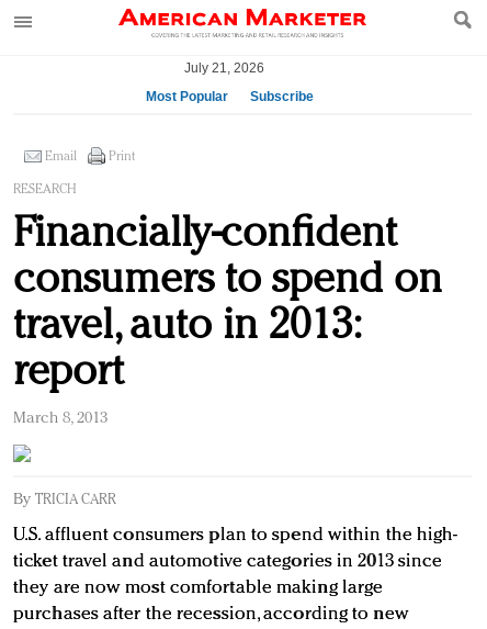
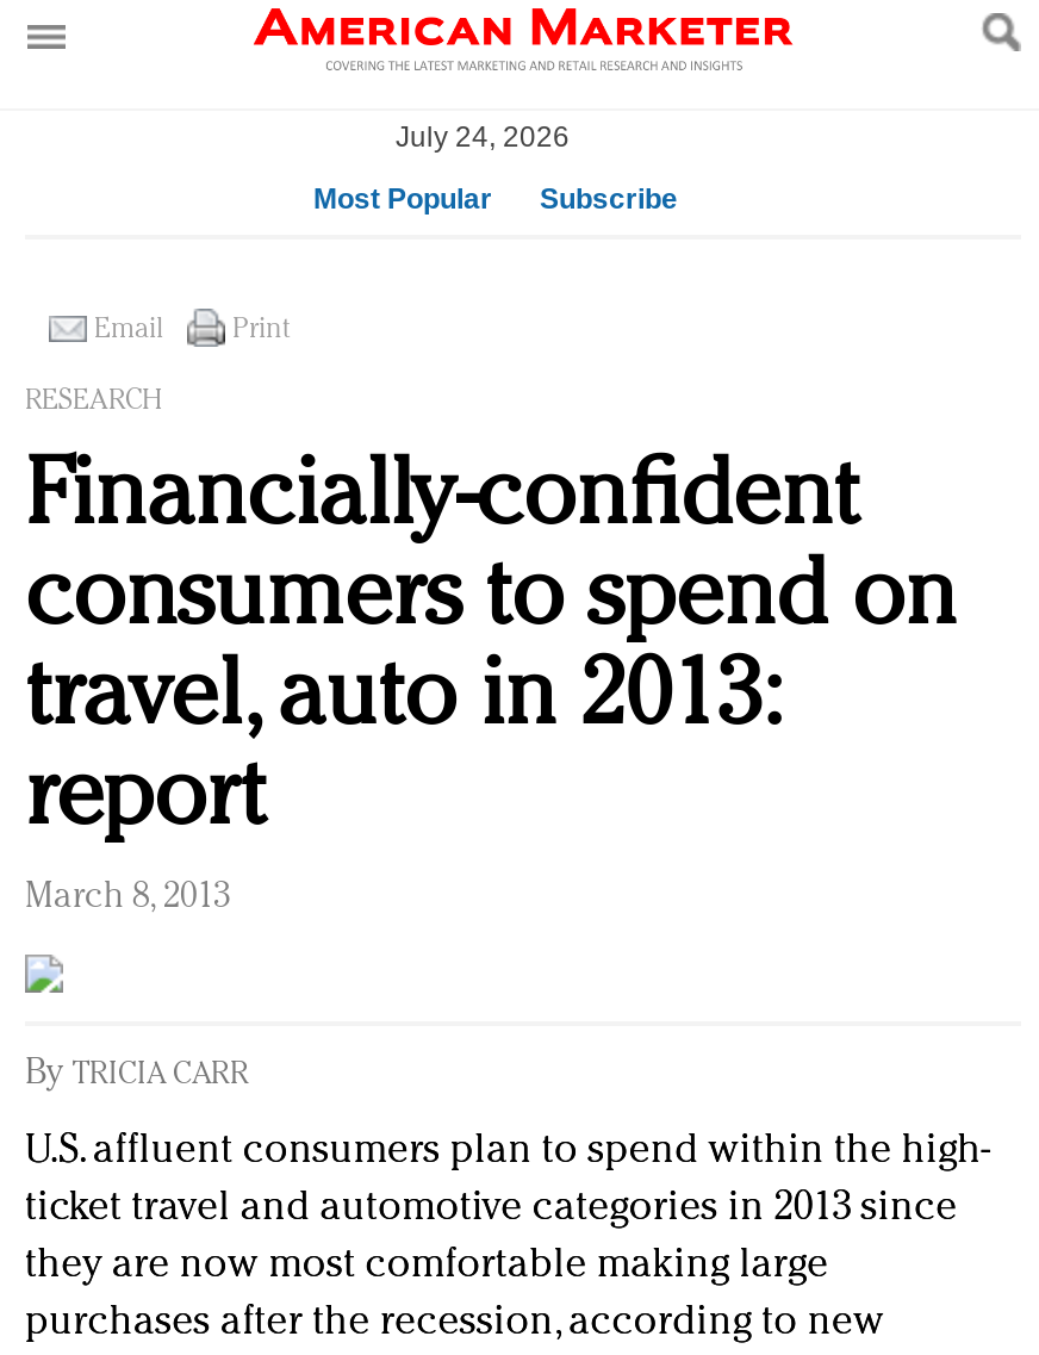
[184,60,264,76] July 21, 2026 -> [396,120,570,153] July 24, 2026

